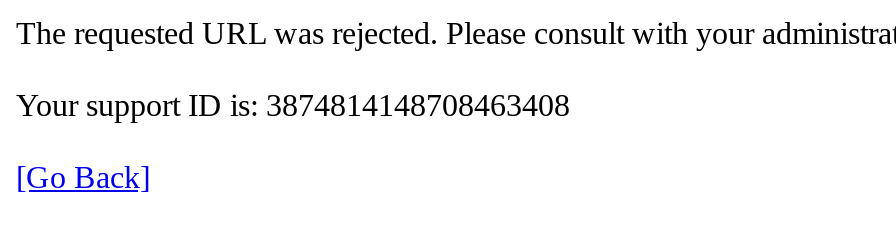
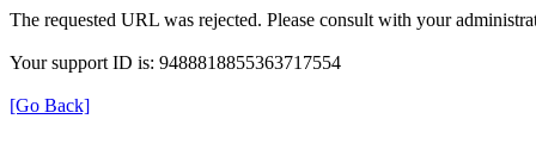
[16,88,570,122] Your support ID is: 3874814148708463408 -> [10,52,341,73] Your support ID is: 9488818855363717554

